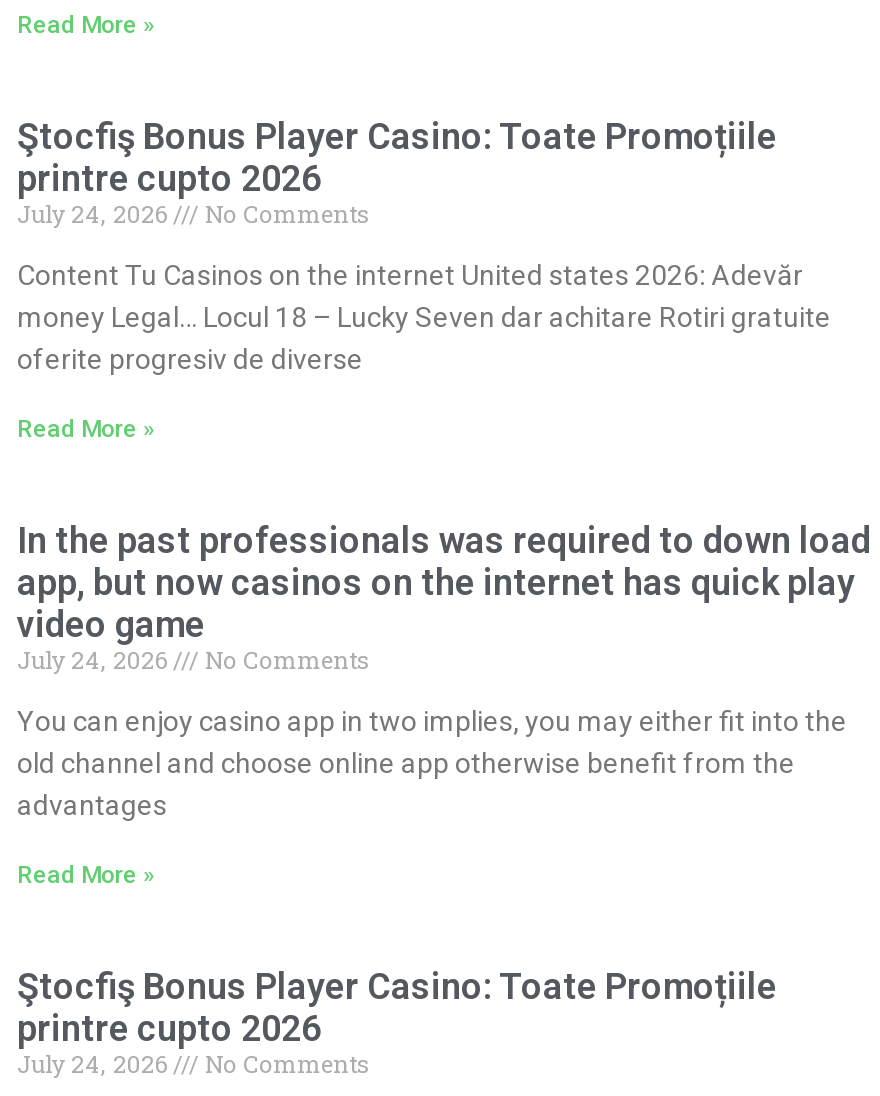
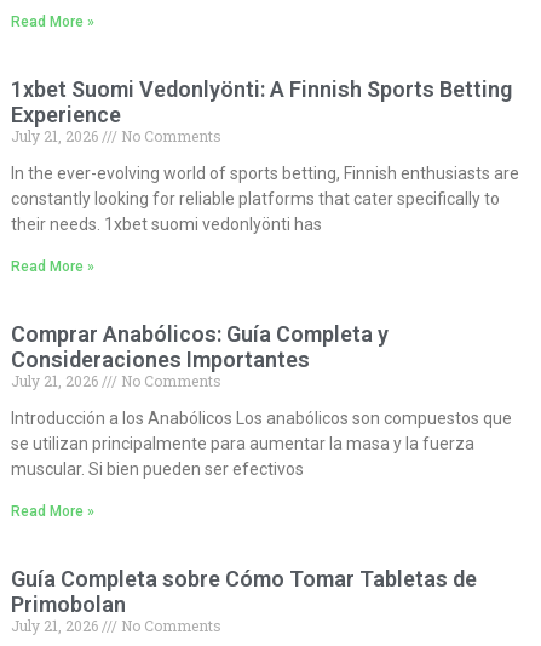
[17,115,777,229] Ştocfiş Bonus Player Casino: Toate Promoțiile | printre cupto 2026 | July 24, 2026 -> [11,76,512,145] 1xbet Suomi Vedonlyönti: A Finnish Sports Betting | Experience | July 21, 2026
[17,259,831,375] Content Tu Casinos on the internet United states 2026: Adevăr | money Legal… Locul 18 – Lucky Seven dar achitare Rotiri gratuite | oferite progresiv de diverse -> [11,164,519,234] In the ever-evolving world of sports betting, Finnish enthusiasts are | constantly looking for reliable platforms that cater specifically to | their needs. 1xbet suomi vedonlyönti has
[17,519,871,675] In the past professionals was required to down load | app, but now casinos on the internet has quick play | video game | July 24, 2026 -> [11,321,389,390] Comprar Anabólicos: Guía Completa y | Consideraciones Importantes | July 21, 2026
[17,705,847,821] You can enjoy casino app in two implies, you may either fit into the | old channel and choose online app otherwise benefit from the | advantages -> [11,408,512,479] Introducción a los Anabólicos Los anabólicos son compuestos que | se utilizan principalmente para aumentar la masa y la fuerza | muscular. Si bien pueden ser efectivos
[17,965,777,1079] Ştocfiş Bonus Player Casino: Toate Promoțiile | printre cupto 2026 | July 24, 2026 -> [11,566,477,635] Guía Completa sobre Cómo Tomar Tabletas de | Primobolan | July 21, 2026

